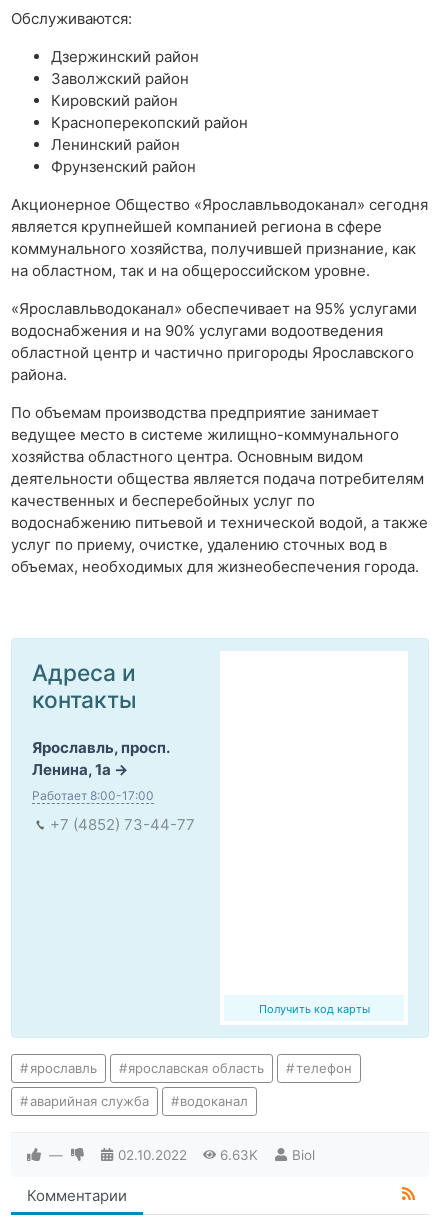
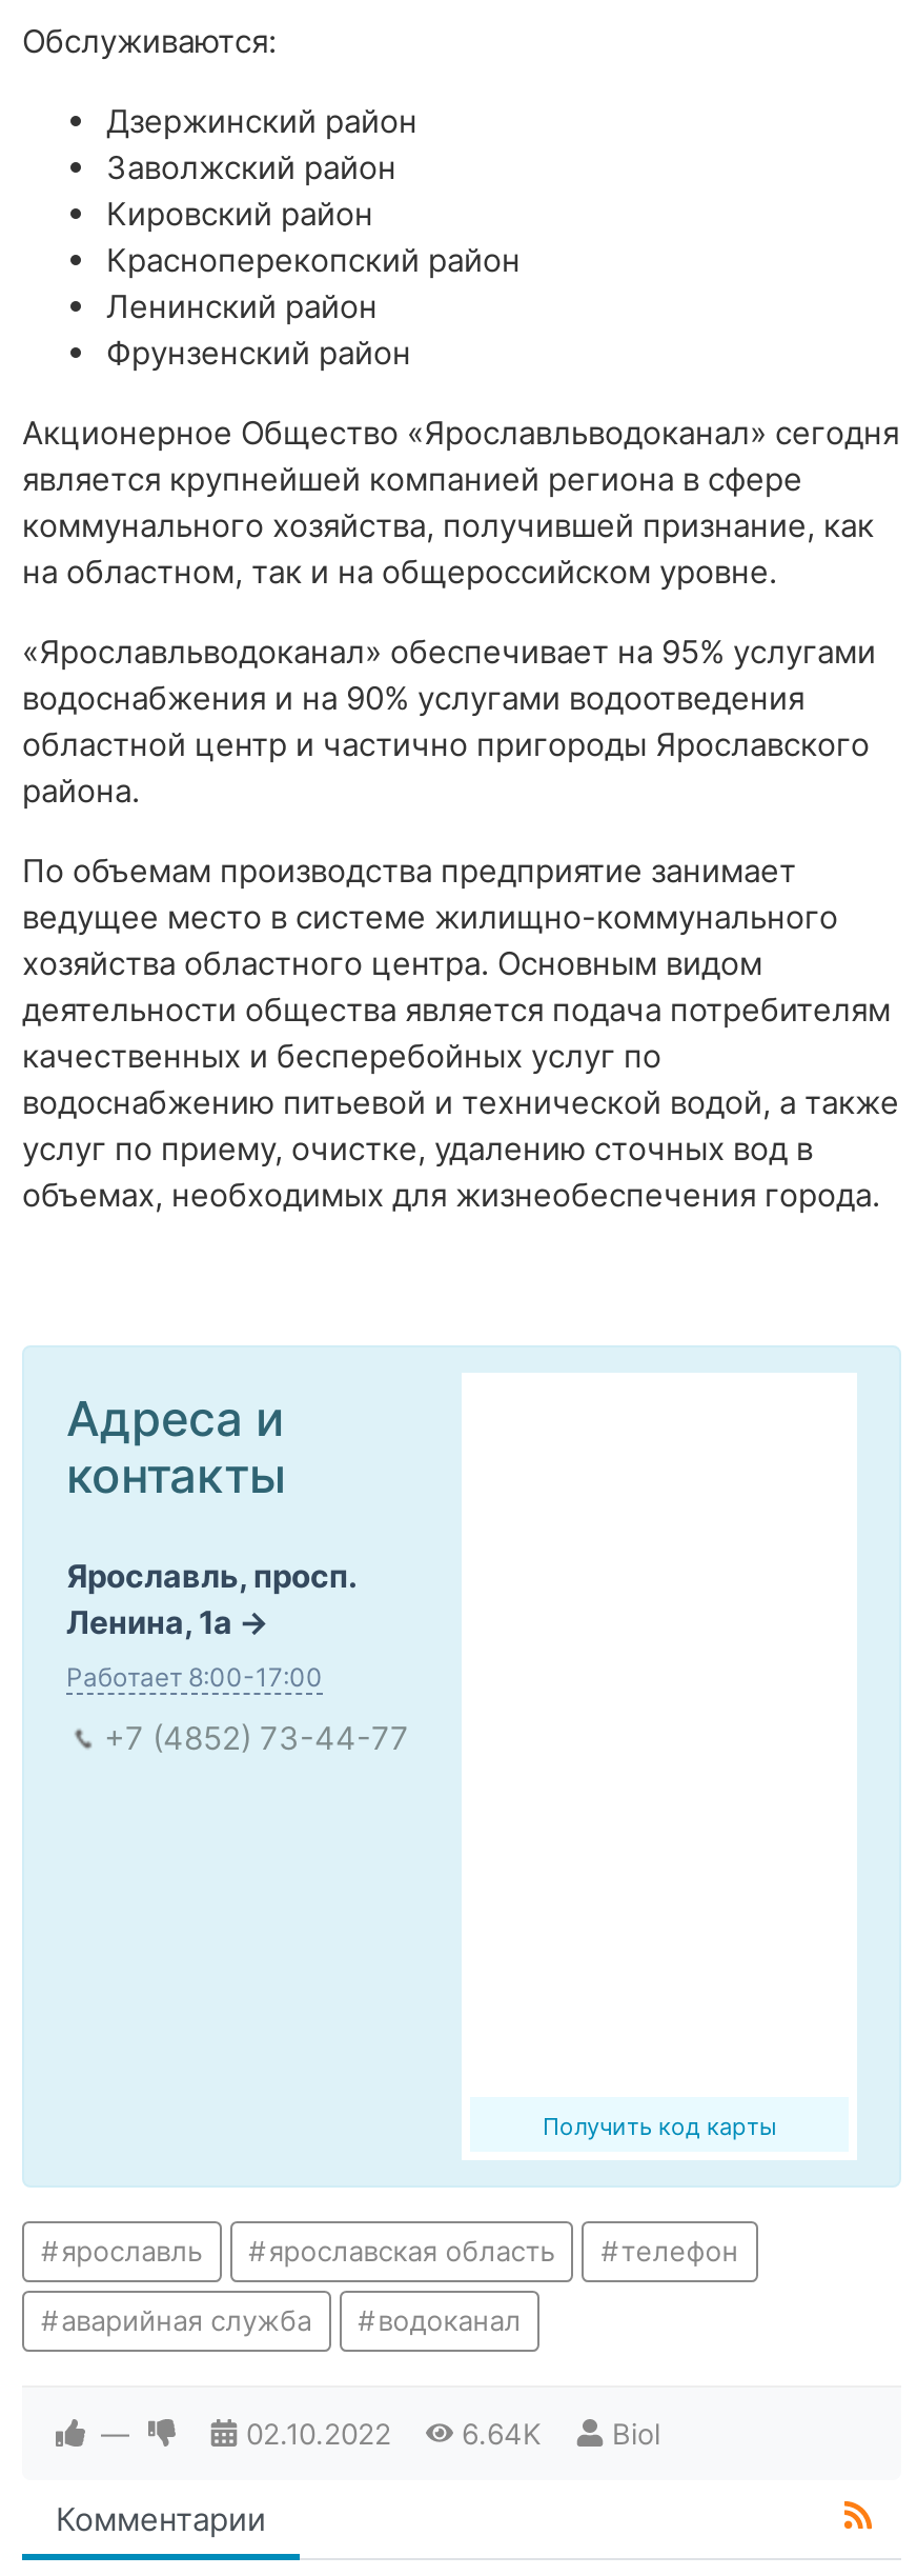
[117,1147,258,1163] 02.10.2022 6.63K -> [246,2416,542,2450] 02.10.2022 6.64K

